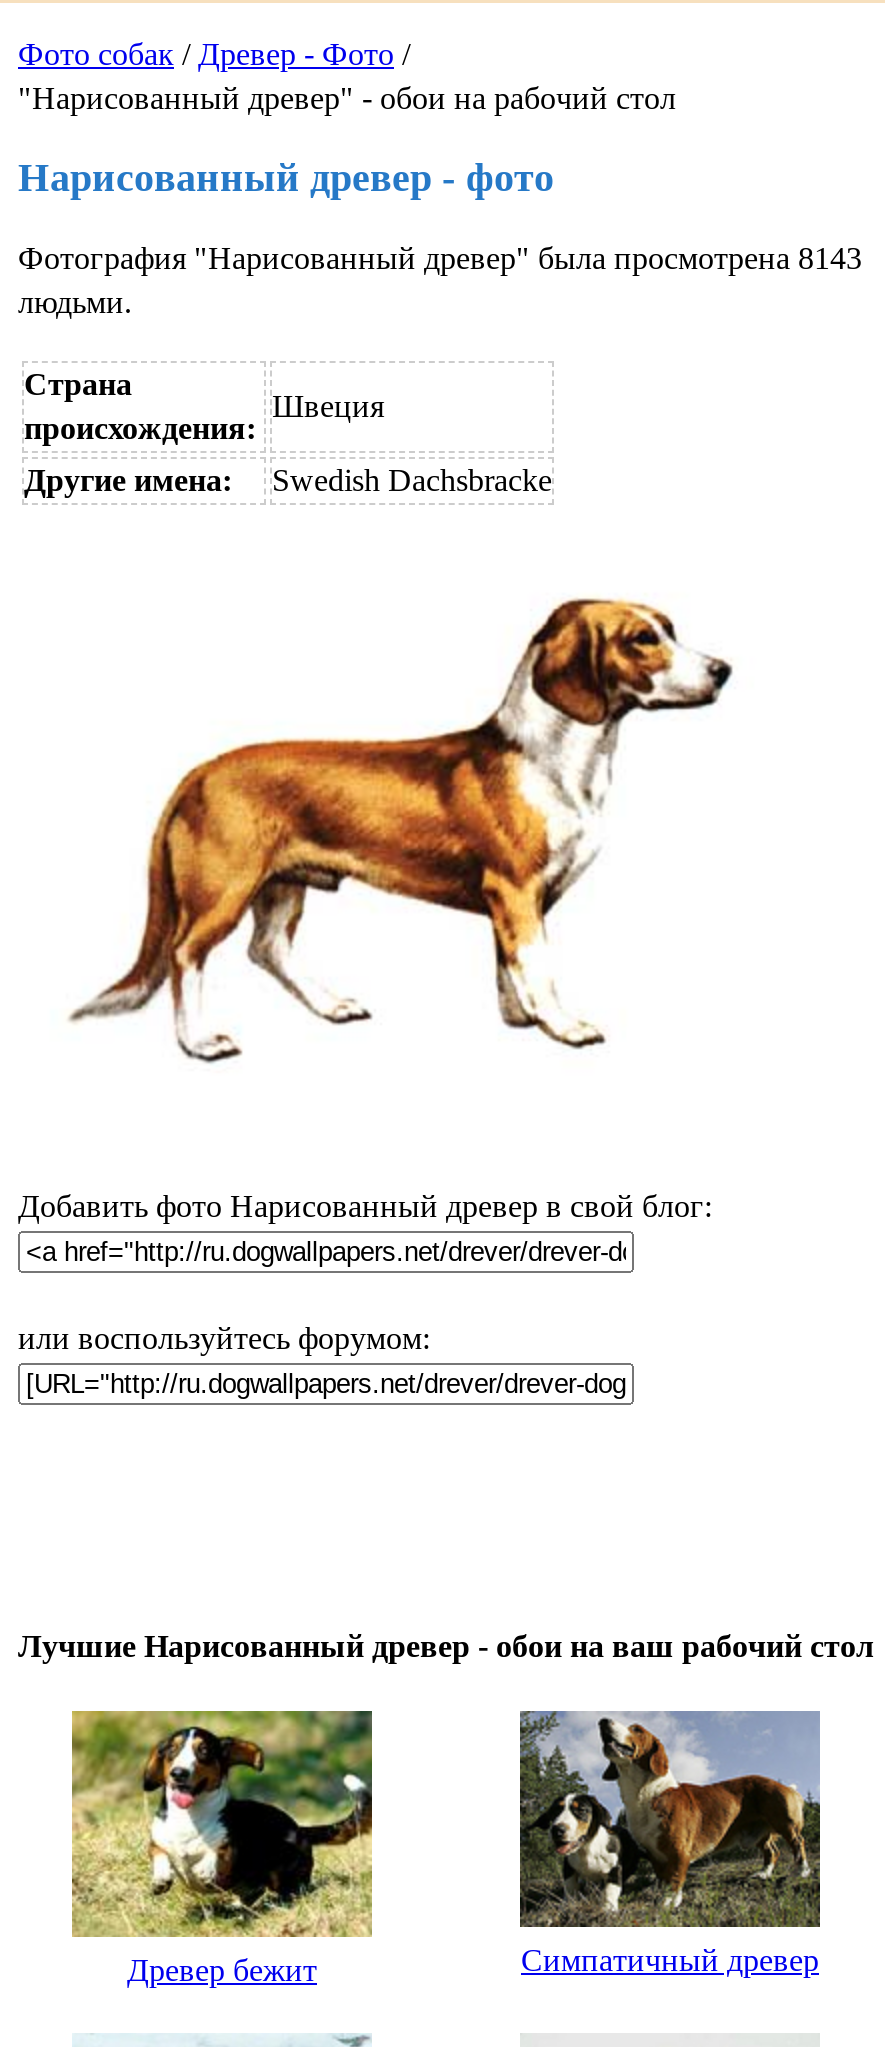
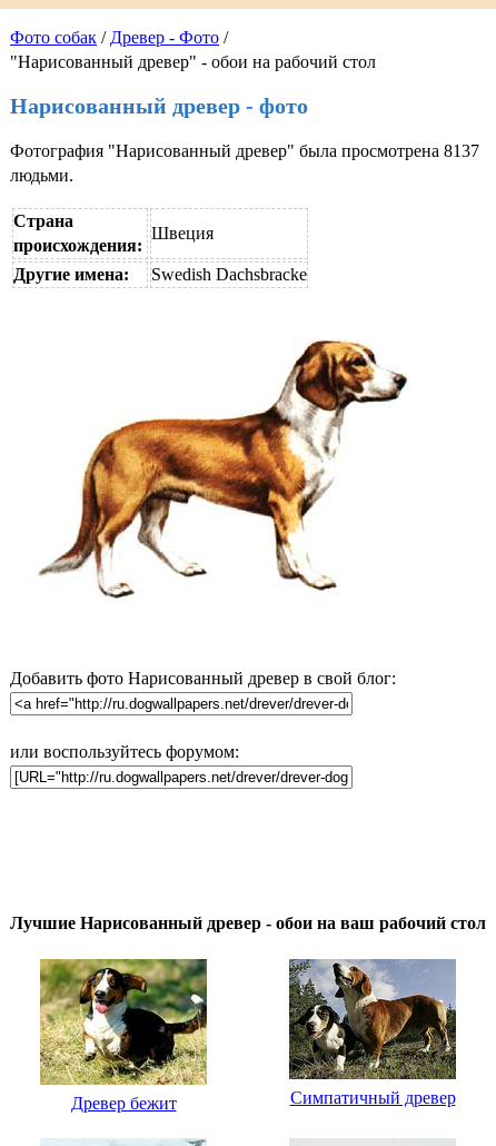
[18,240,862,274] Фотография "Нарисованный древер" была просмотрена 8143 -> [10,141,479,160] Фотография "Нарисованный древер" была просмотрена 8137

